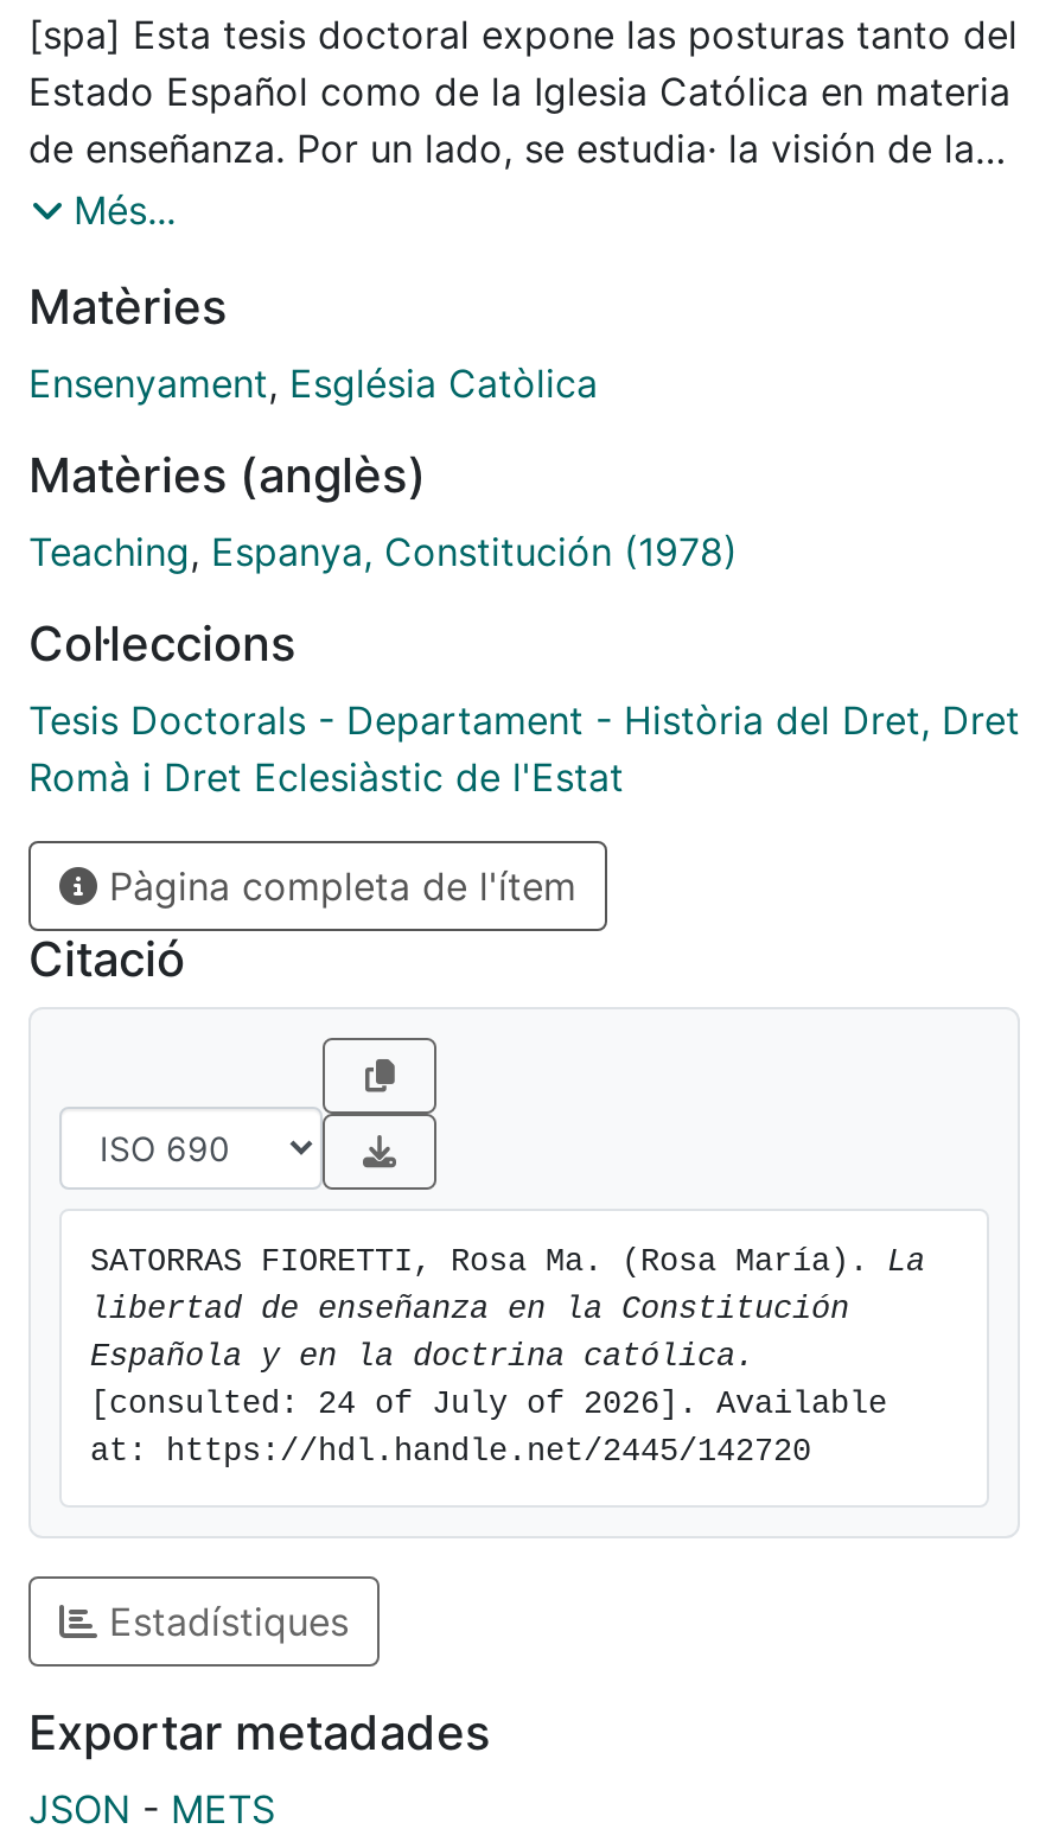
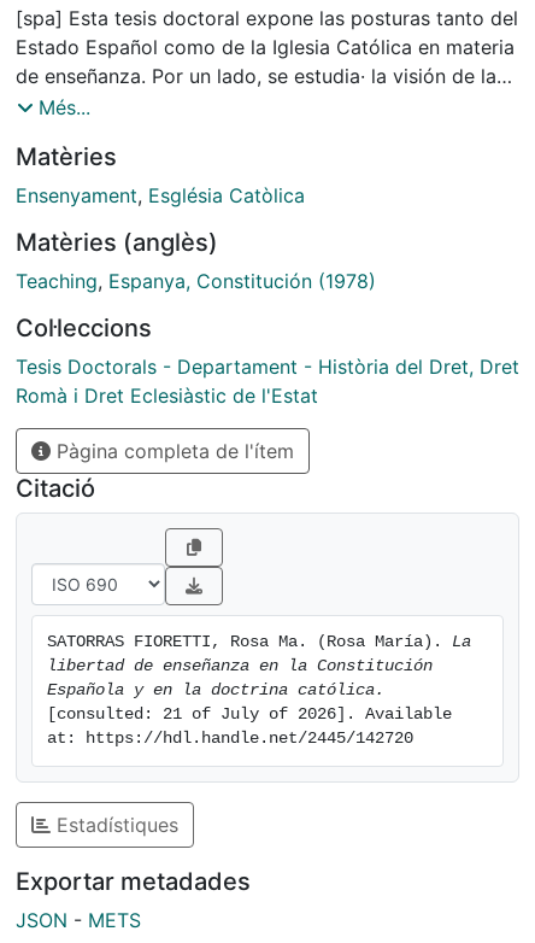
[90,1387,887,1422] [consulted: 24 of July of 2026]. Available -> [47,705,452,724] [consulted: 21 of July of 2026]. Available

